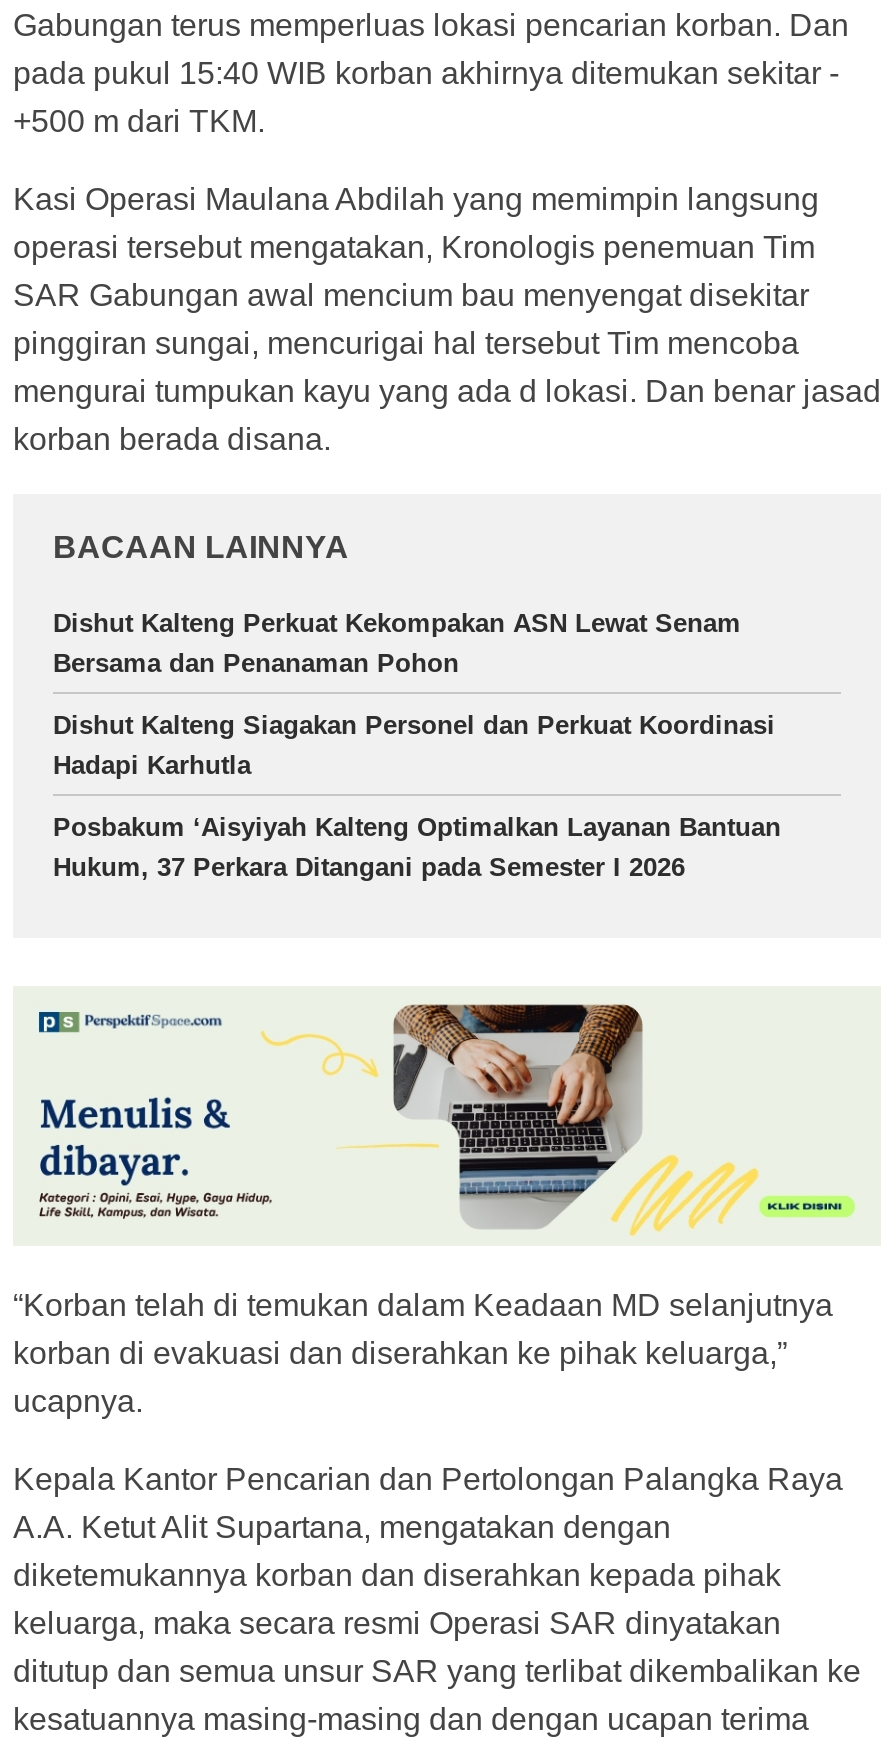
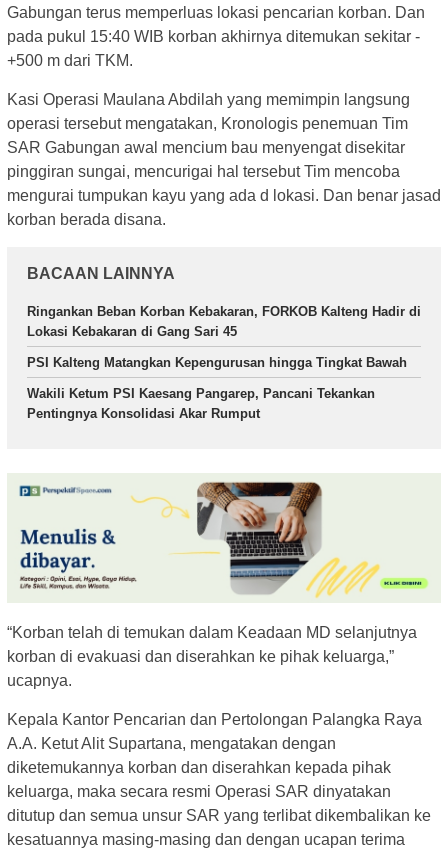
[53,607,741,677] Dishut Kalteng Perkuat Kekompakan ASN Lewat Senam | Bersama dan Penanaman Pohon -> [27,303,421,338] Ringankan Beban Korban Kebakaran, FORKOB Kalteng Hadir di | Lokasi Kebakaran di Gang Sari 45
[53,709,775,779] Dishut Kalteng Siagakan Personel dan Perkuat Koordinasi | Hadapi Karhutla -> [27,354,407,369] PSI Kalteng Matangkan Kepengurusan hingga Tingkat Bawah
[53,811,781,881] Posbakum ‘Aisyiyah Kalteng Optimalkan Layanan Bantuan | Hukum, 37 Perkara Ditangani pada Semester I 2026 -> [27,385,375,420] Wakili Ketum PSI Kaesang Pangarep, Pancani Tekankan | Pentingnya Konsolidasi Akar Rumput

